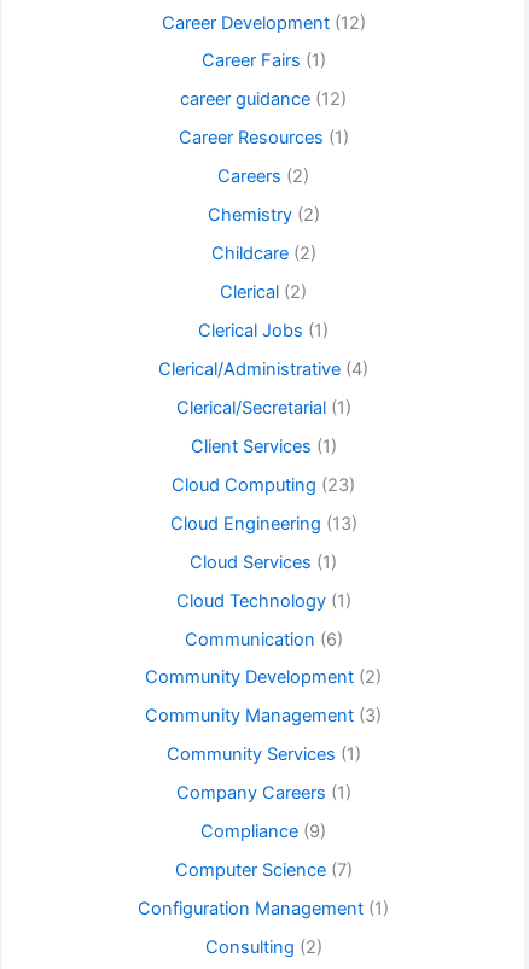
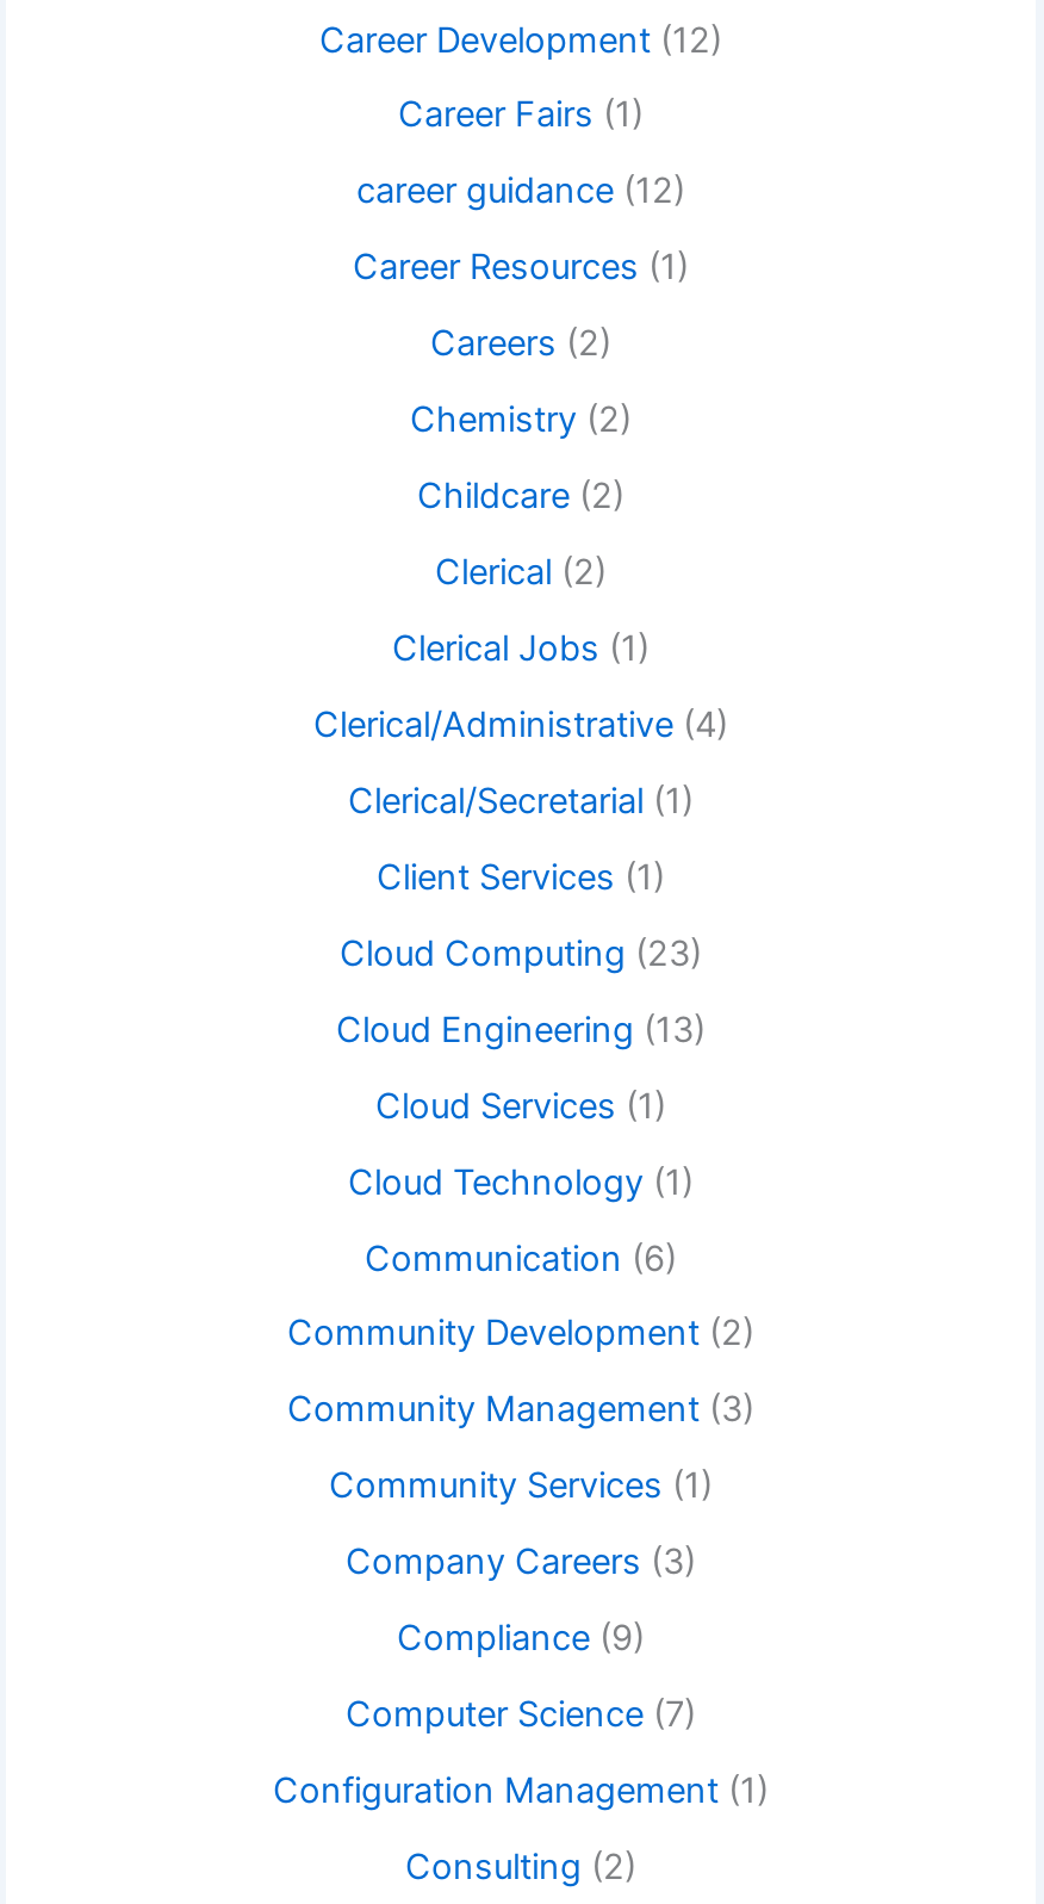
[176,782,351,804] Company Careers (1) -> [346,1541,696,1584] Company Careers (3)

